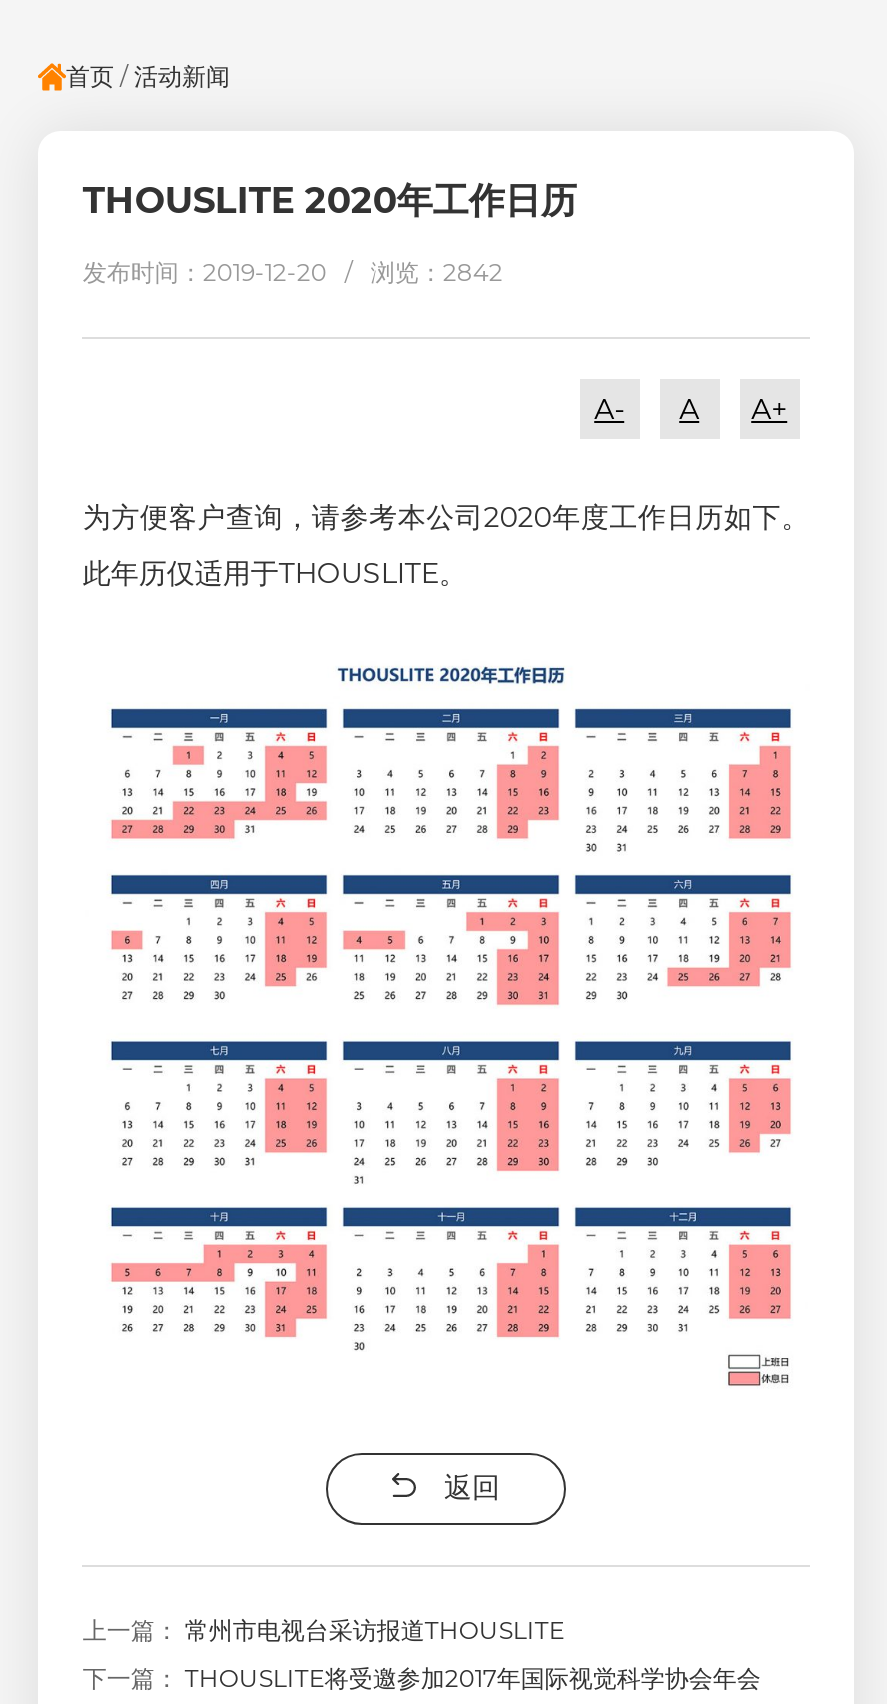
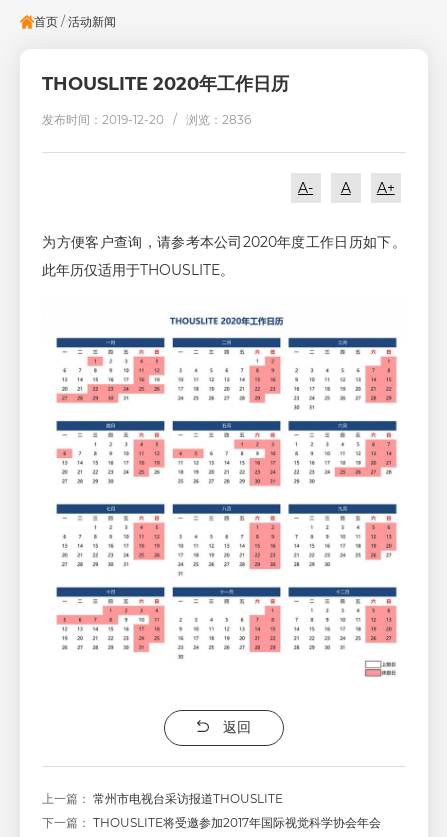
[83,258,503,288] 发布时间：2019-12-20 /浏览：2842 -> [42,112,251,127] 发布时间：2019-12-20 /浏览：2836

